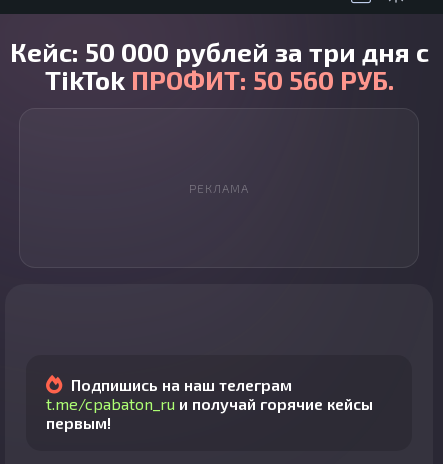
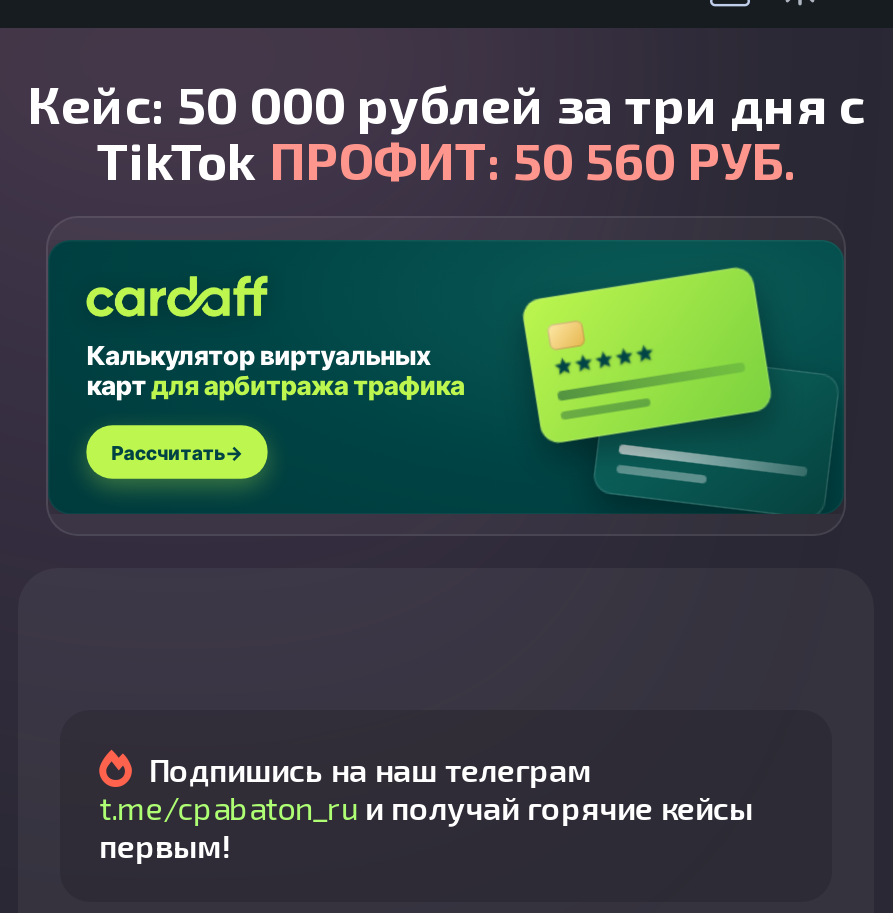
none -> [48,240,842,514] [image]
[189,181,249,195] РЕКЛАМА -> none

